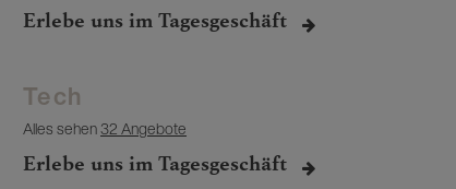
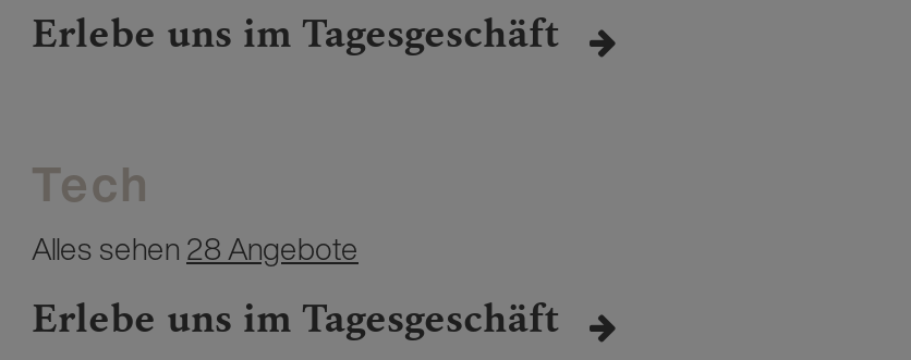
[23,117,187,140] Alles sehen 32 Angebote -> [32,225,359,271] Alles sehen 28 Angebote

